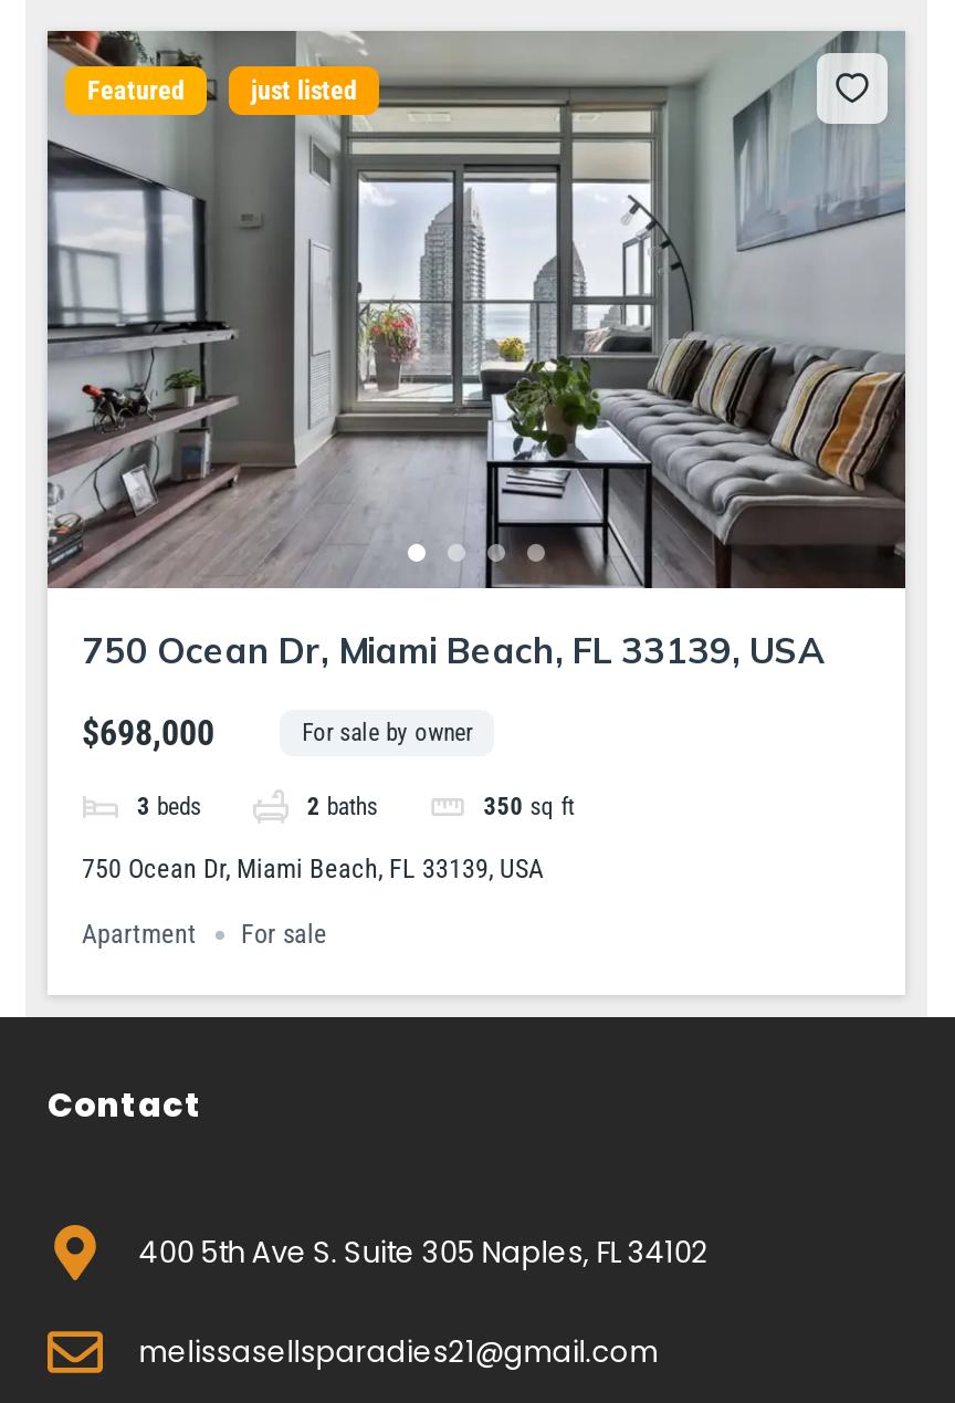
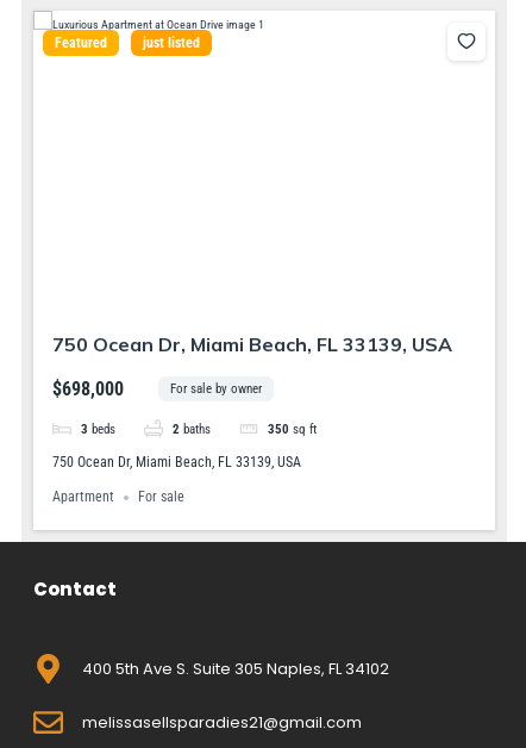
[45,29,907,590] [image] -> none

